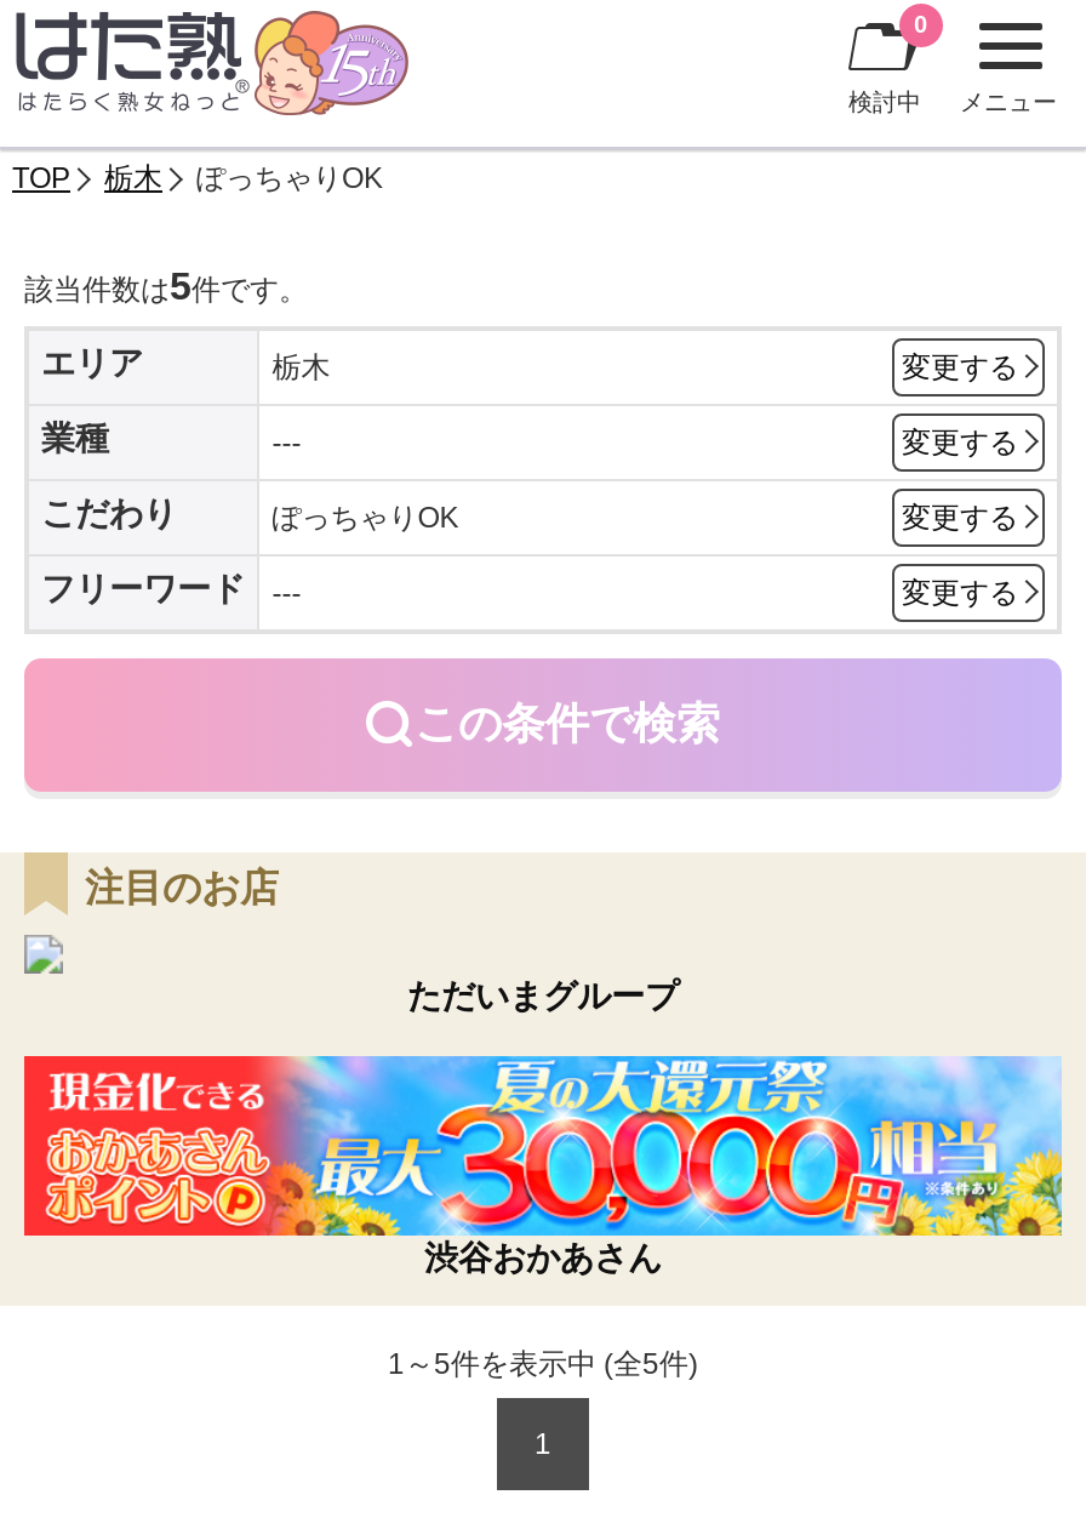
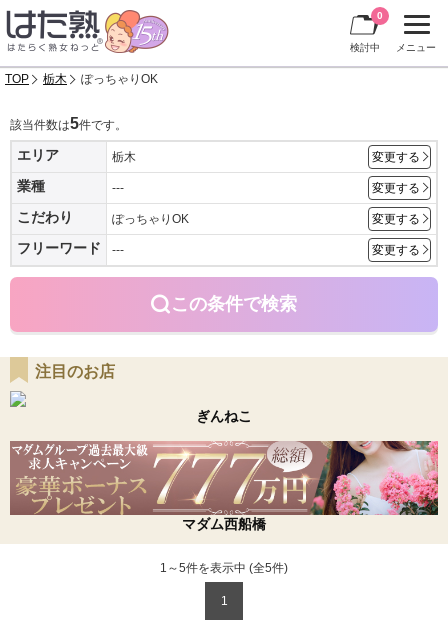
[407,976,679,1015] ただいまグループ -> [196,408,252,424] ぎんねこ
[22,1054,1064,1277] [image] | 渋谷おかあさん -> [9,440,439,532] [image] | マダム西船橋

